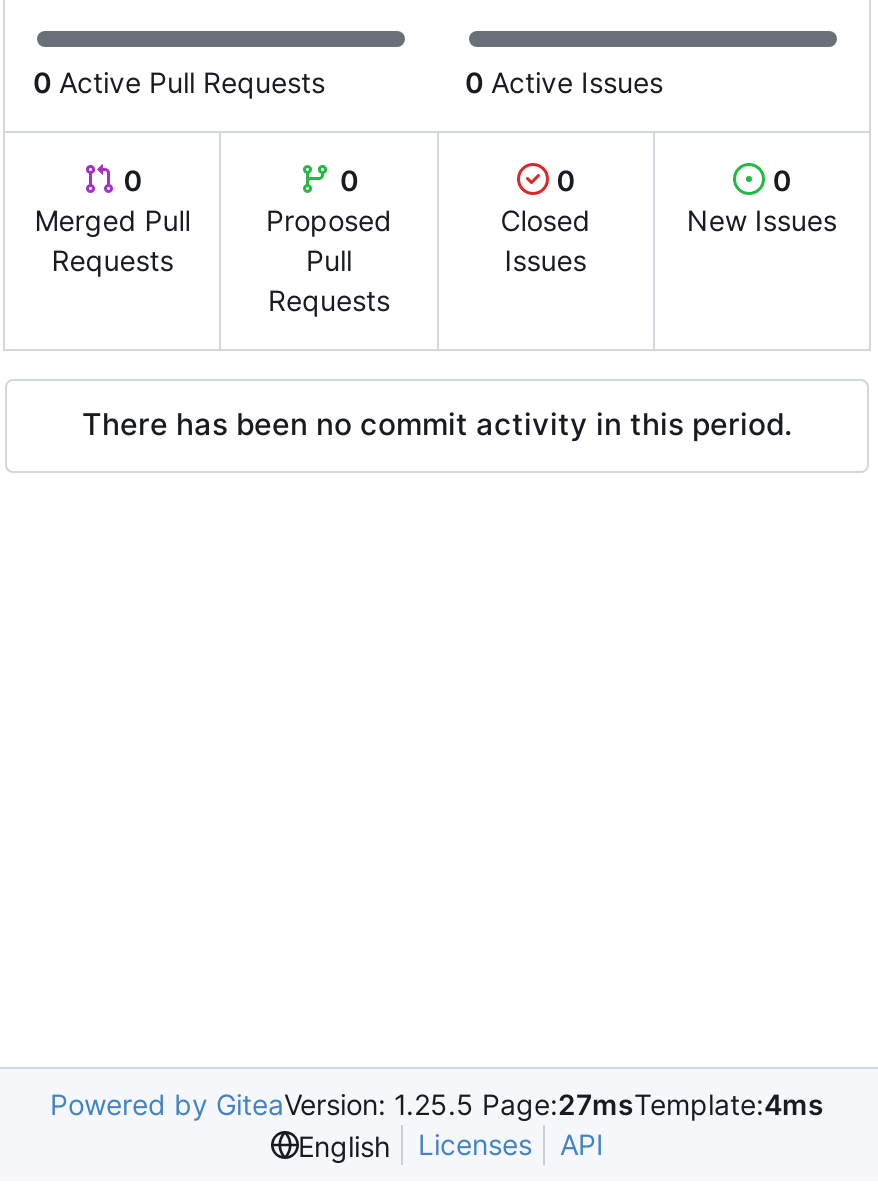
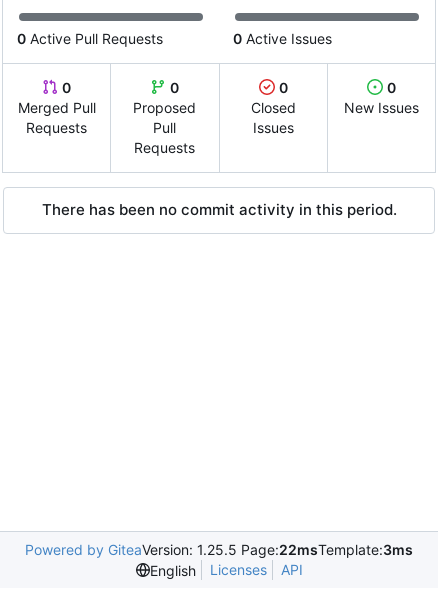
[50,1087,824,1121] Powered by GiteaVersion: 1.25.5 Page:27msTemplate:4ms -> [25,541,413,558] Powered by GiteaVersion: 1.25.5 Page:22msTemplate:3ms

